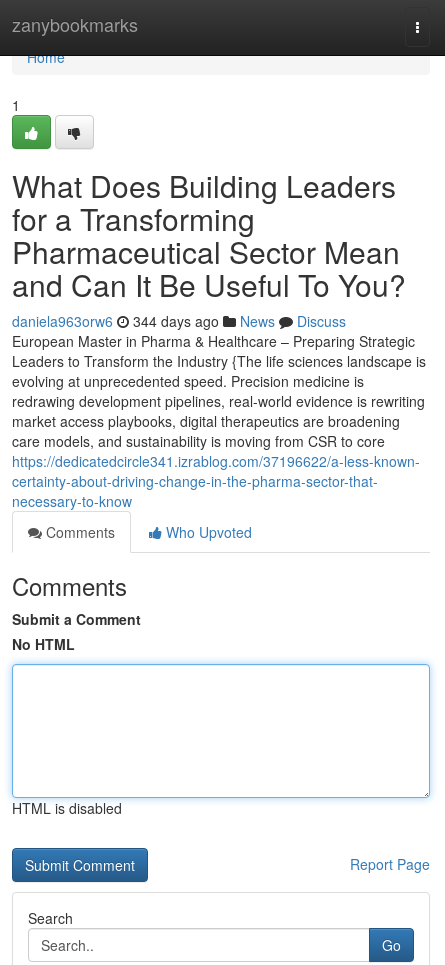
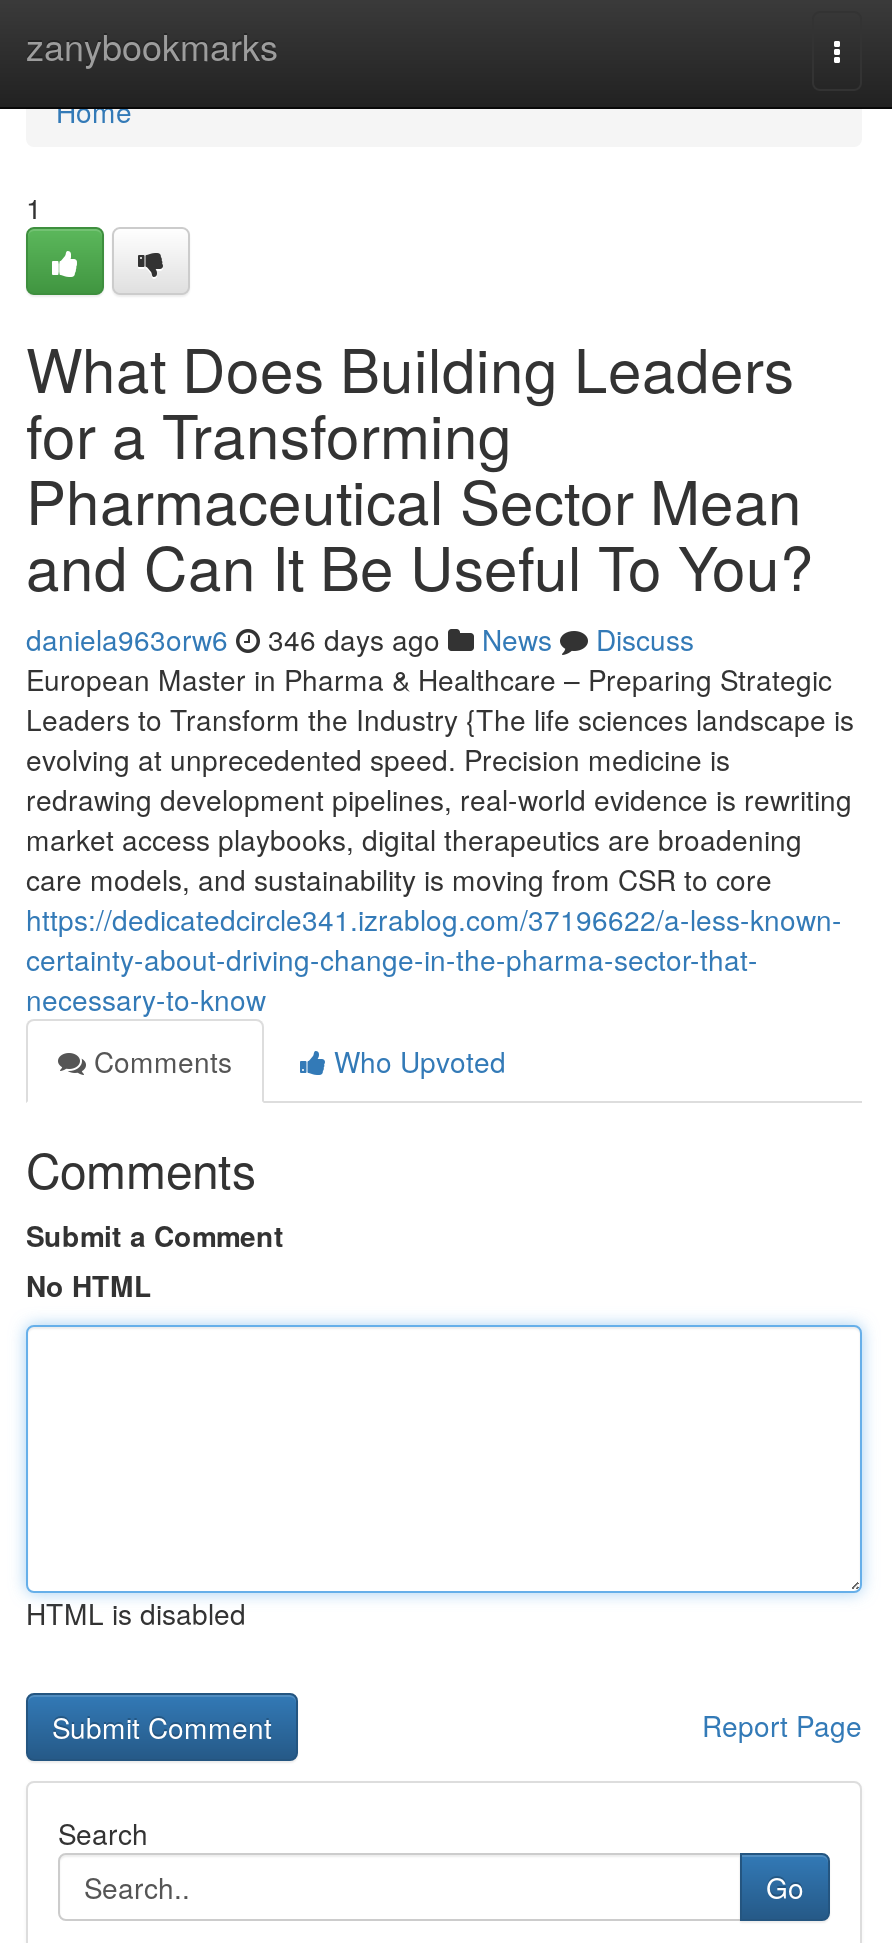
[12,311,346,331] daniela963orw6 344 days ago News Discuss -> [26,619,694,659] daniela963orw6 346 days ago News Discuss

